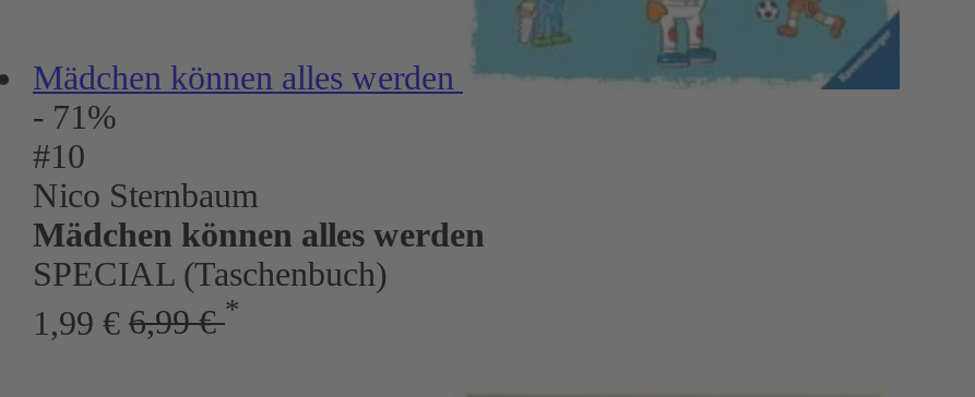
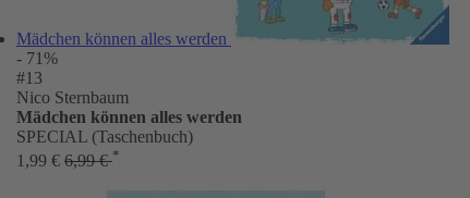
[33,136,85,173] #10 -> [16,68,43,86] #13

